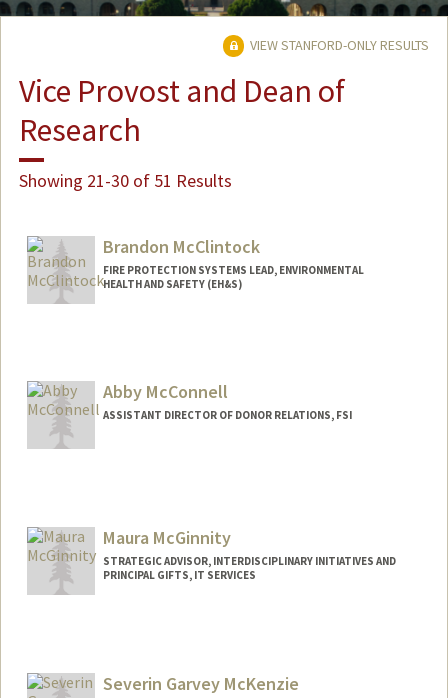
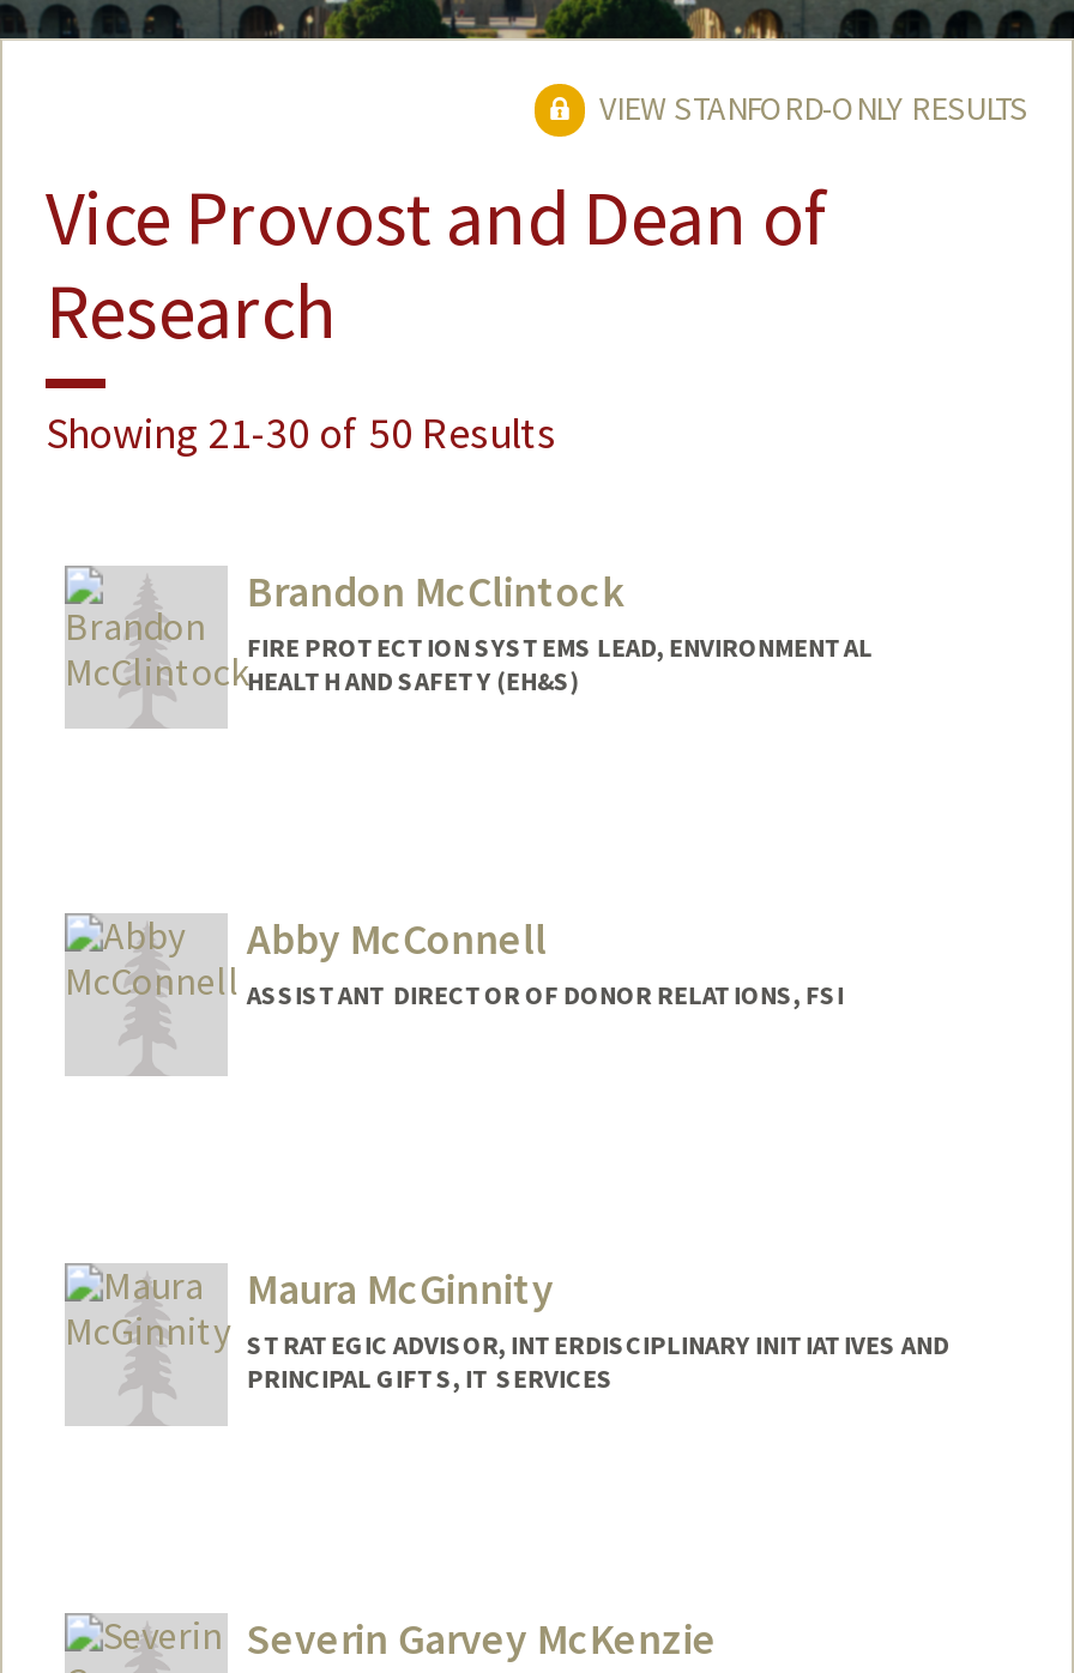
[19,169,232,192] Showing 21-30 of 51 Results -> [46,404,556,459] Showing 21-30 of 50 Results

